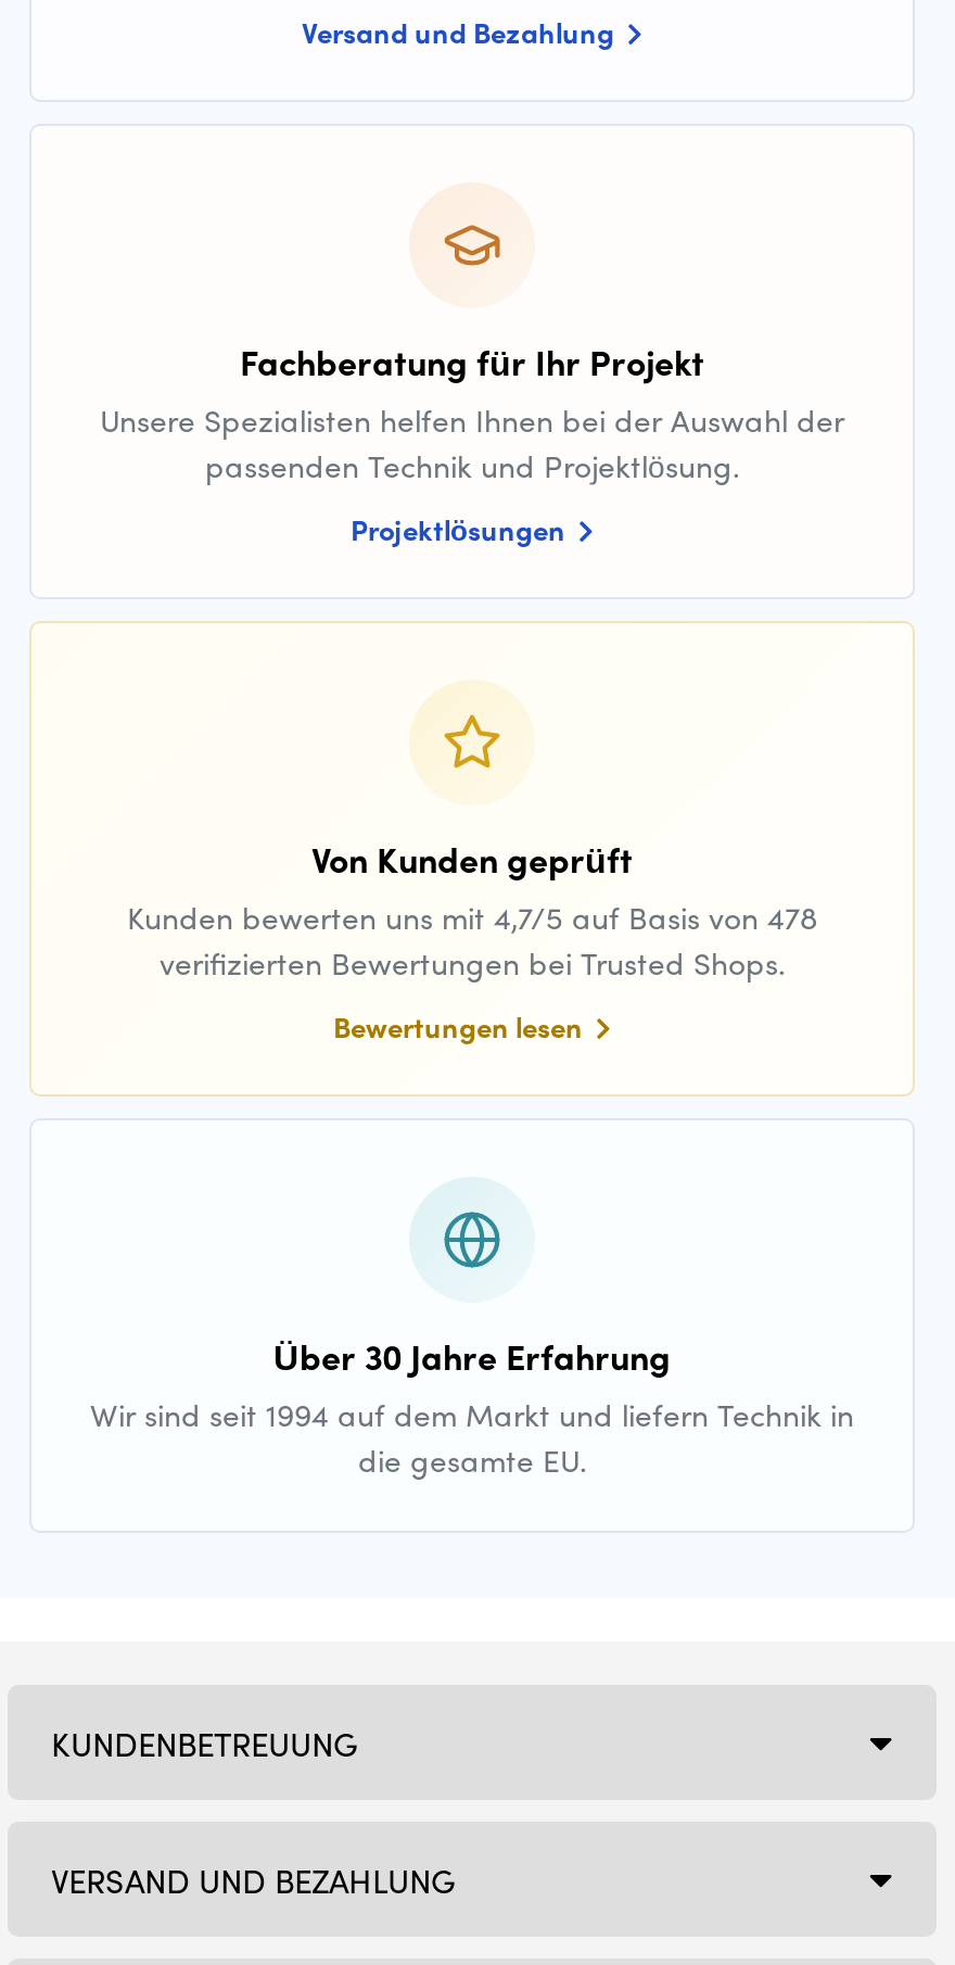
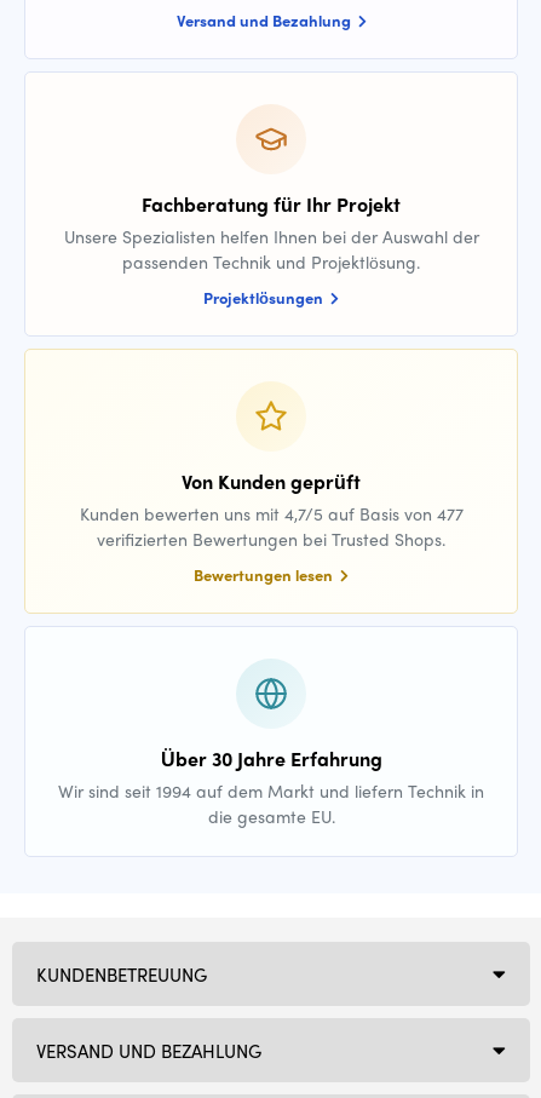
[127,895,817,939] Kunden bewerten uns mit 4,7/5 auf Basis von 478 -> [79,502,463,526] Kunden bewerten uns mit 4,7/5 auf Basis von 477

